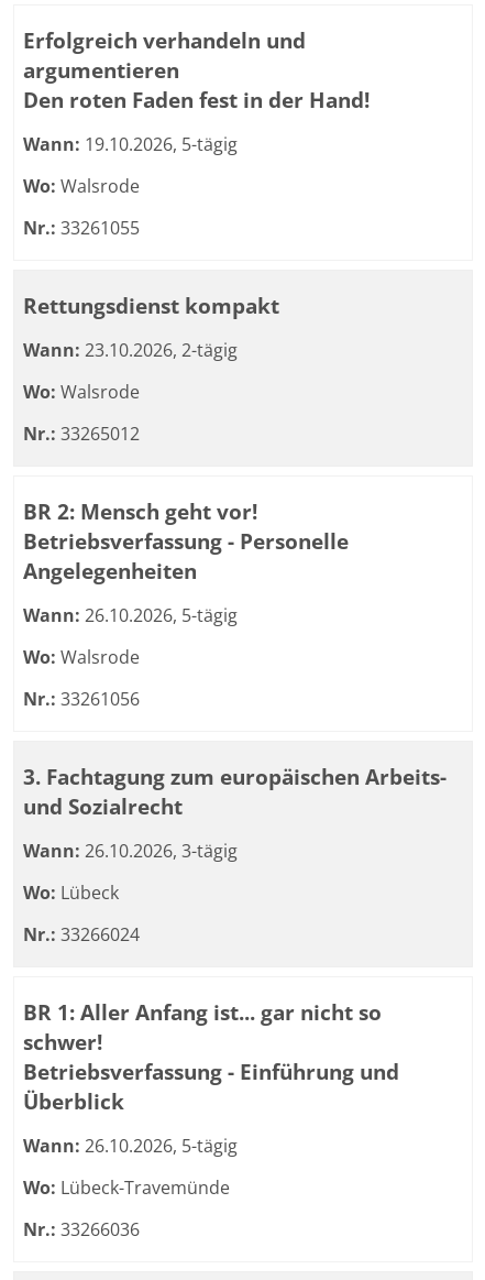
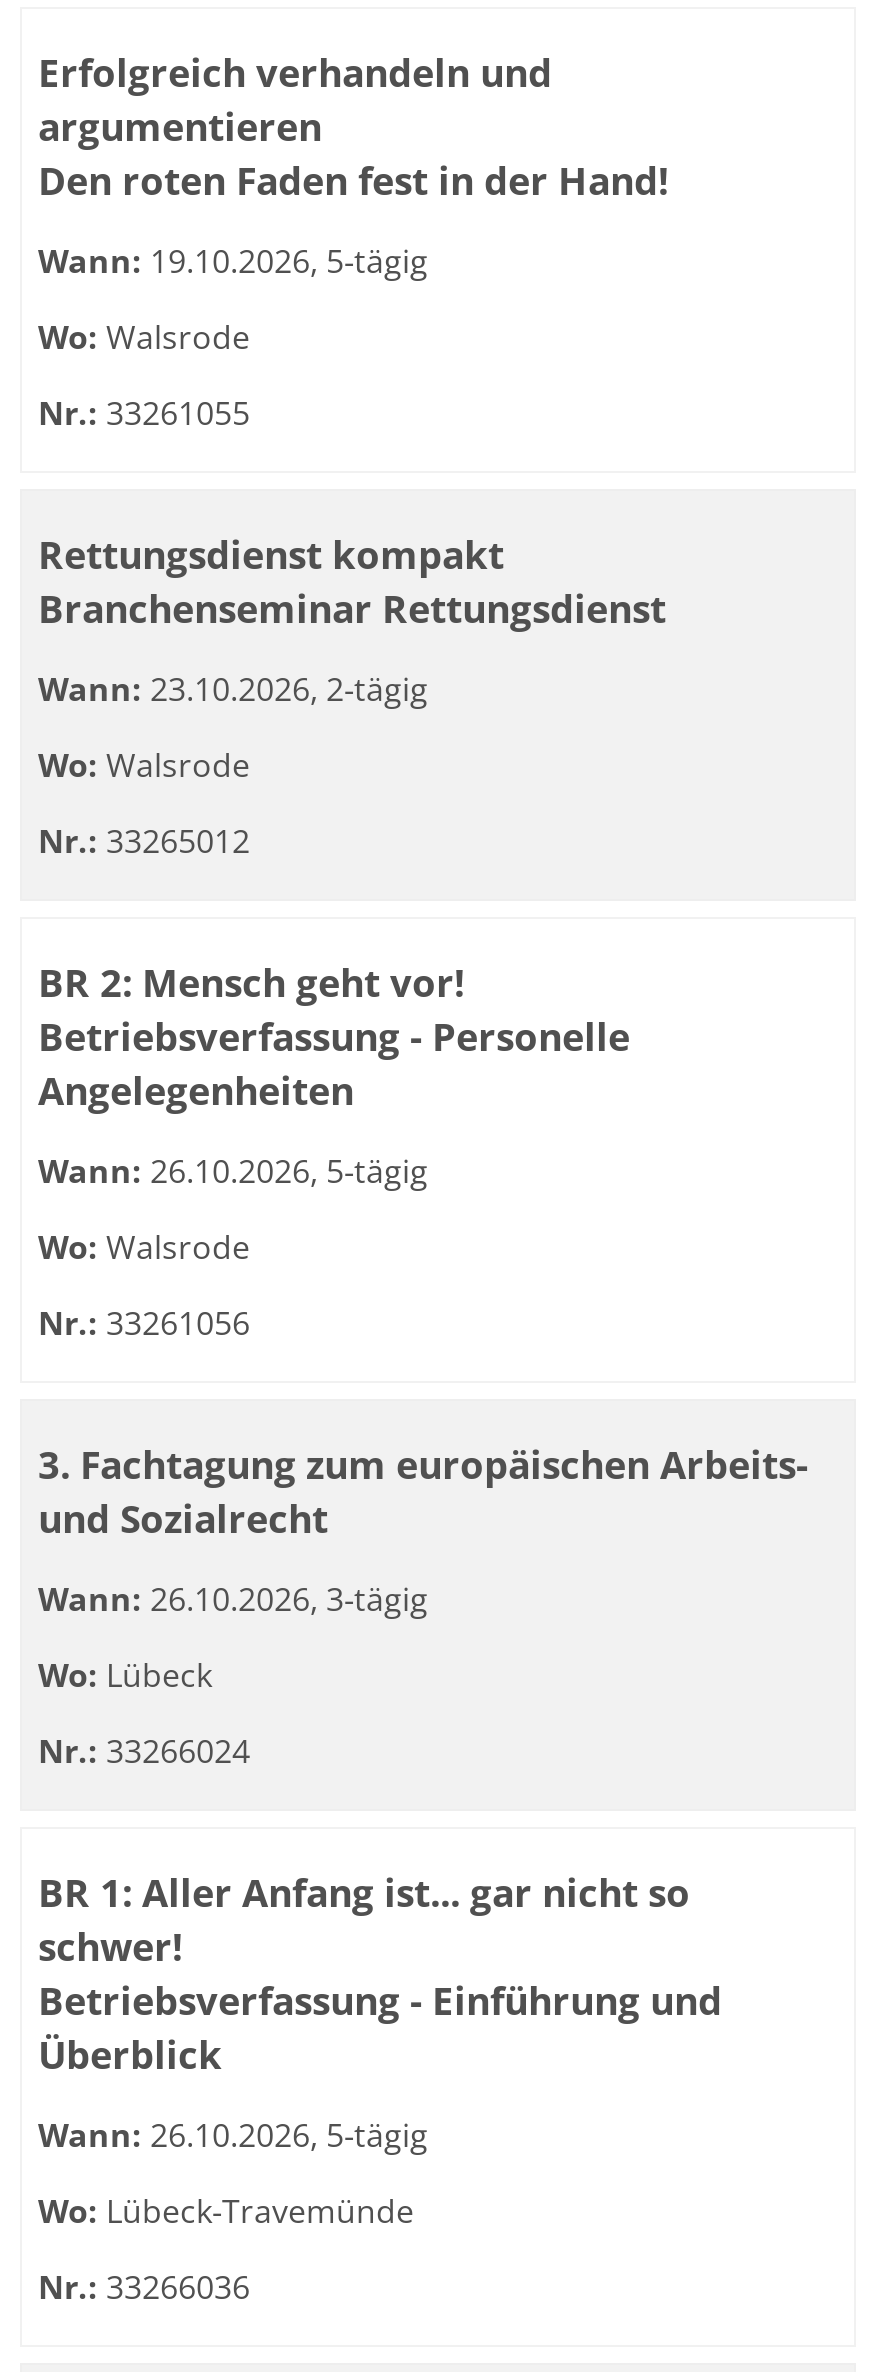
none -> [38,581,666,635] Branchenseminar Rettungsdienst

